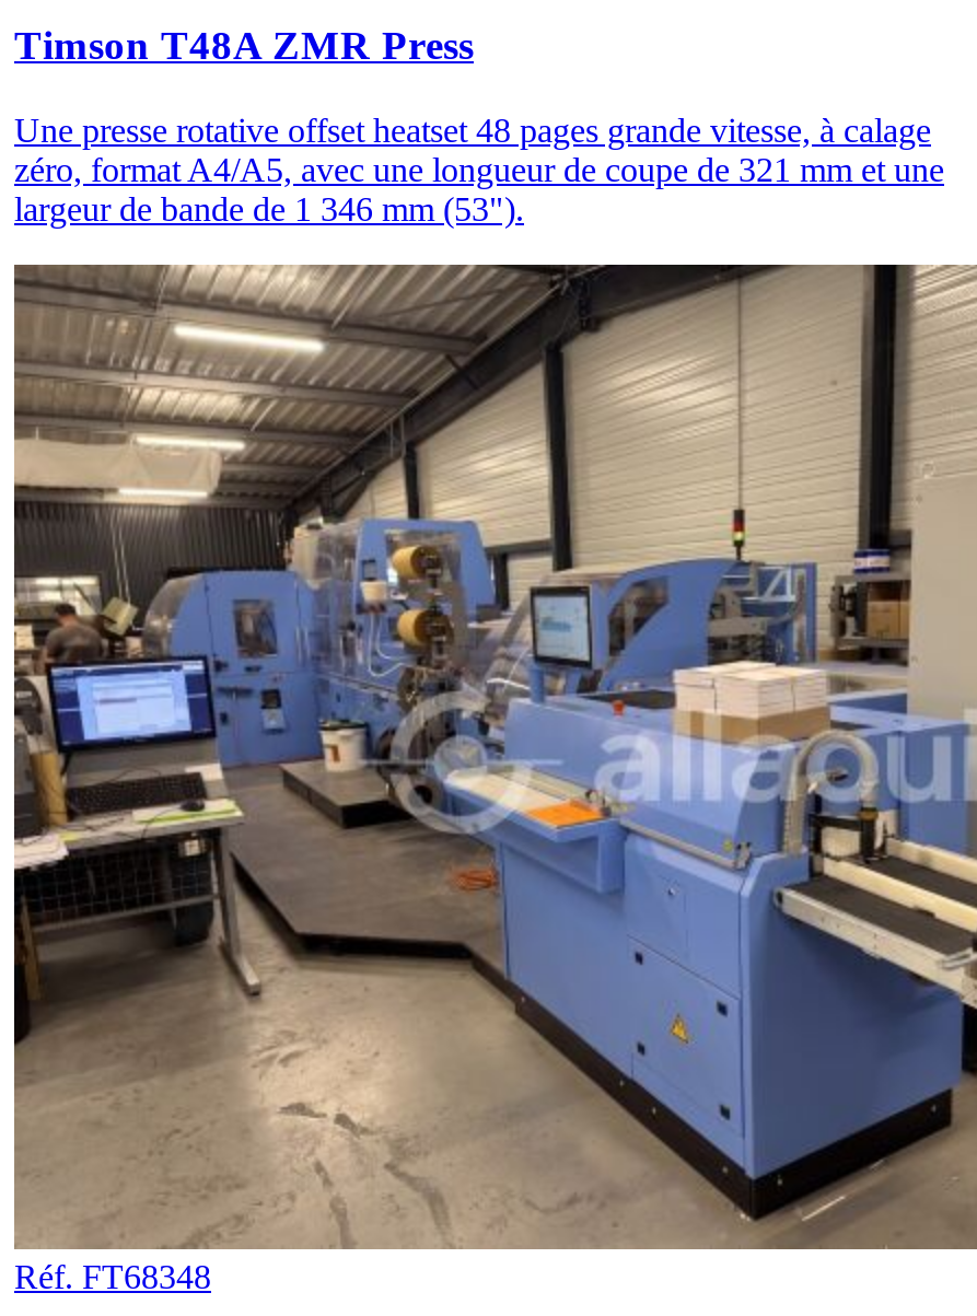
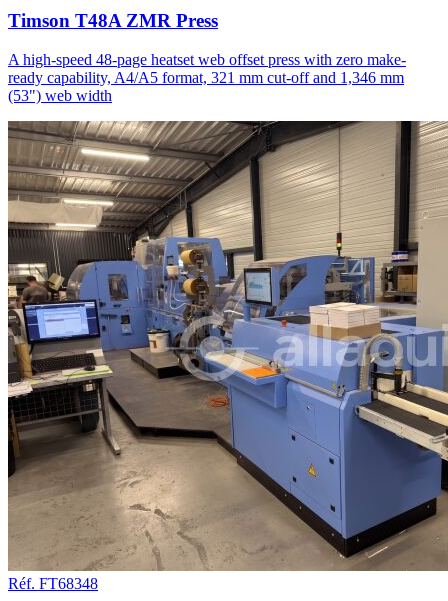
[14,112,944,228] Une presse rotative offset heatset 48 pages grande vitesse, à calage | zéro, format A4/A5, avec une longueur de coupe de 321 mm et une | largeur de bande de 1 346 mm (53"). -> [8,51,406,104] A high-speed 48-page heatset web offset press with zero make- | ready capability, A4/A5 format, 321 mm cut-off and 1,346 mm | (53") web width

